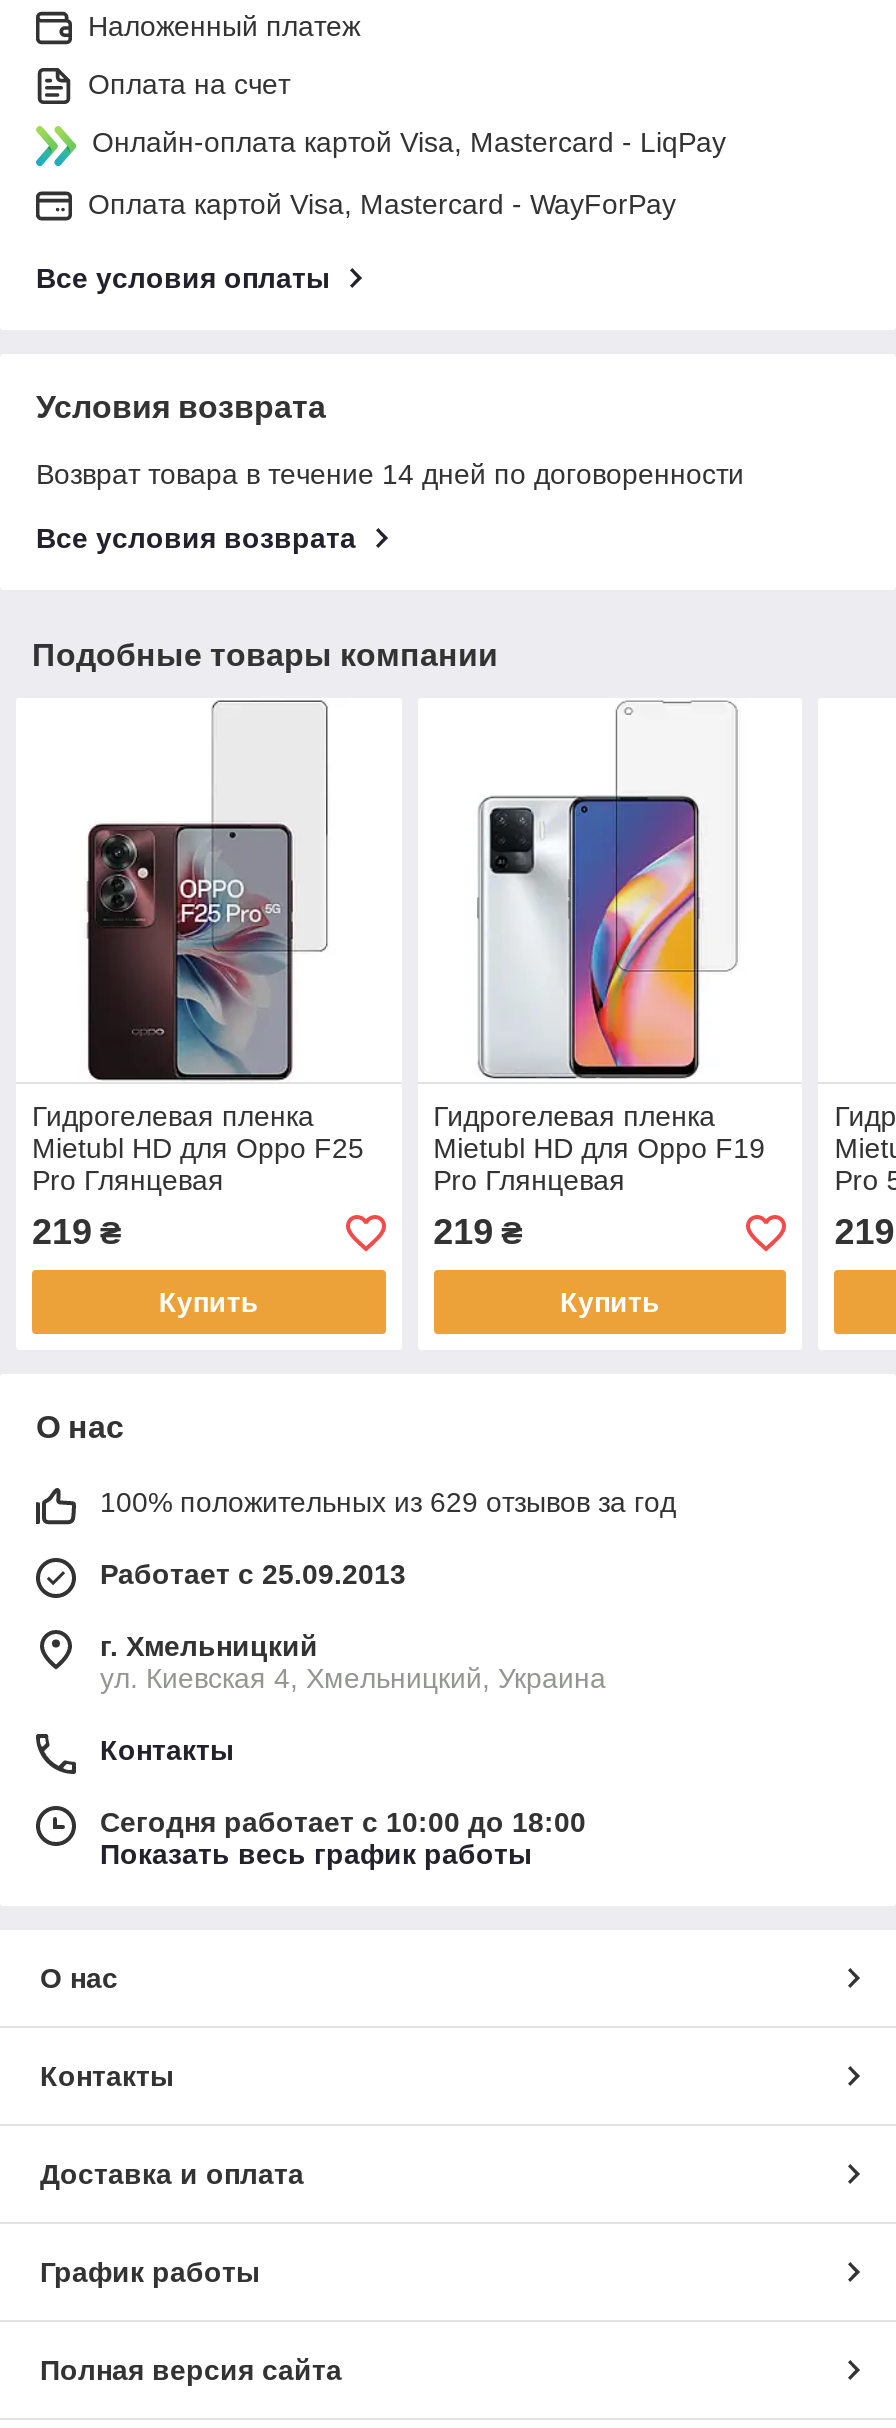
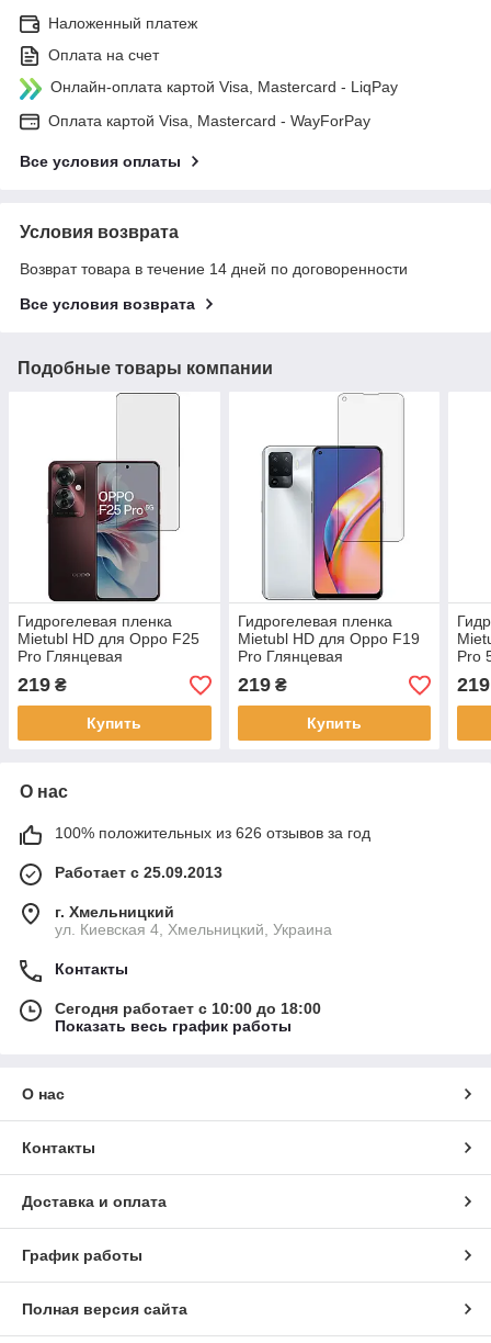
[100,1487,676,1519] 100% положительных из 629 отзывов за год -> [55,824,370,842] 100% положительных из 626 отзывов за год

